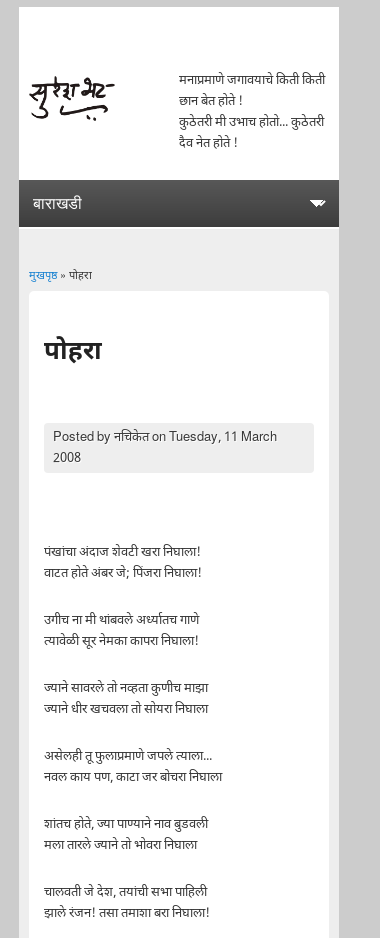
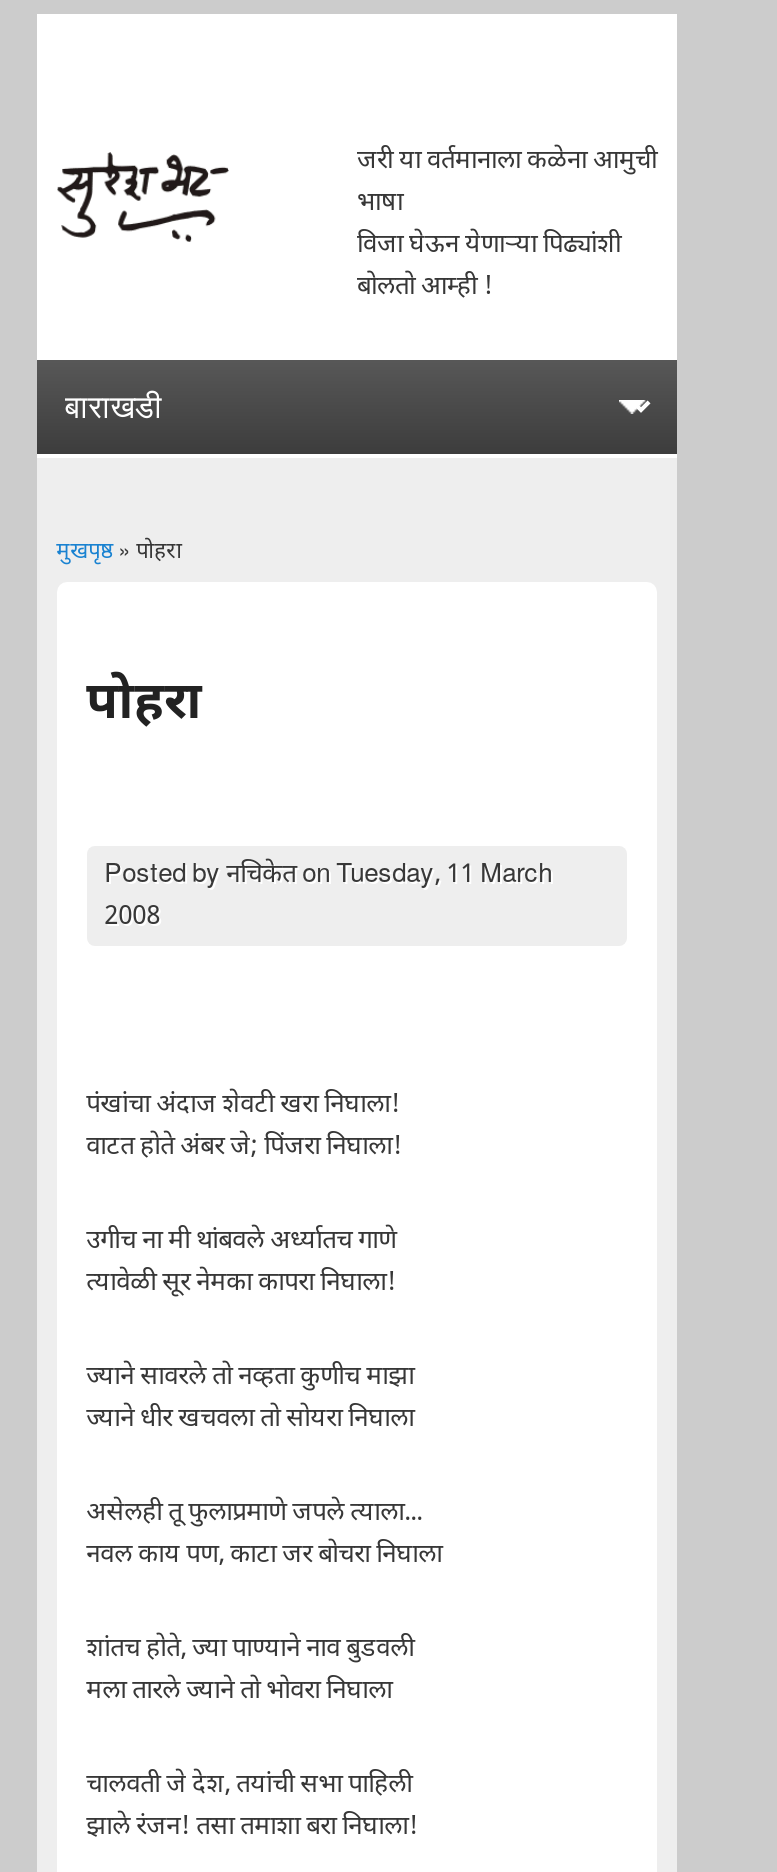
[179,72,325,152] मनाप्रमाणे जगावयाचे किती किती | छान बेत होते ! | कुठेतरी मी उभाच होतो... कुठेतरी | दैव नेत होते ! -> [357,144,657,304] जरी या वर्तमानाला कळेना आमुची | भाषा | विजा घेऊन येणाऱ्या पिढ्यांशी | बोलतो आम्ही !

